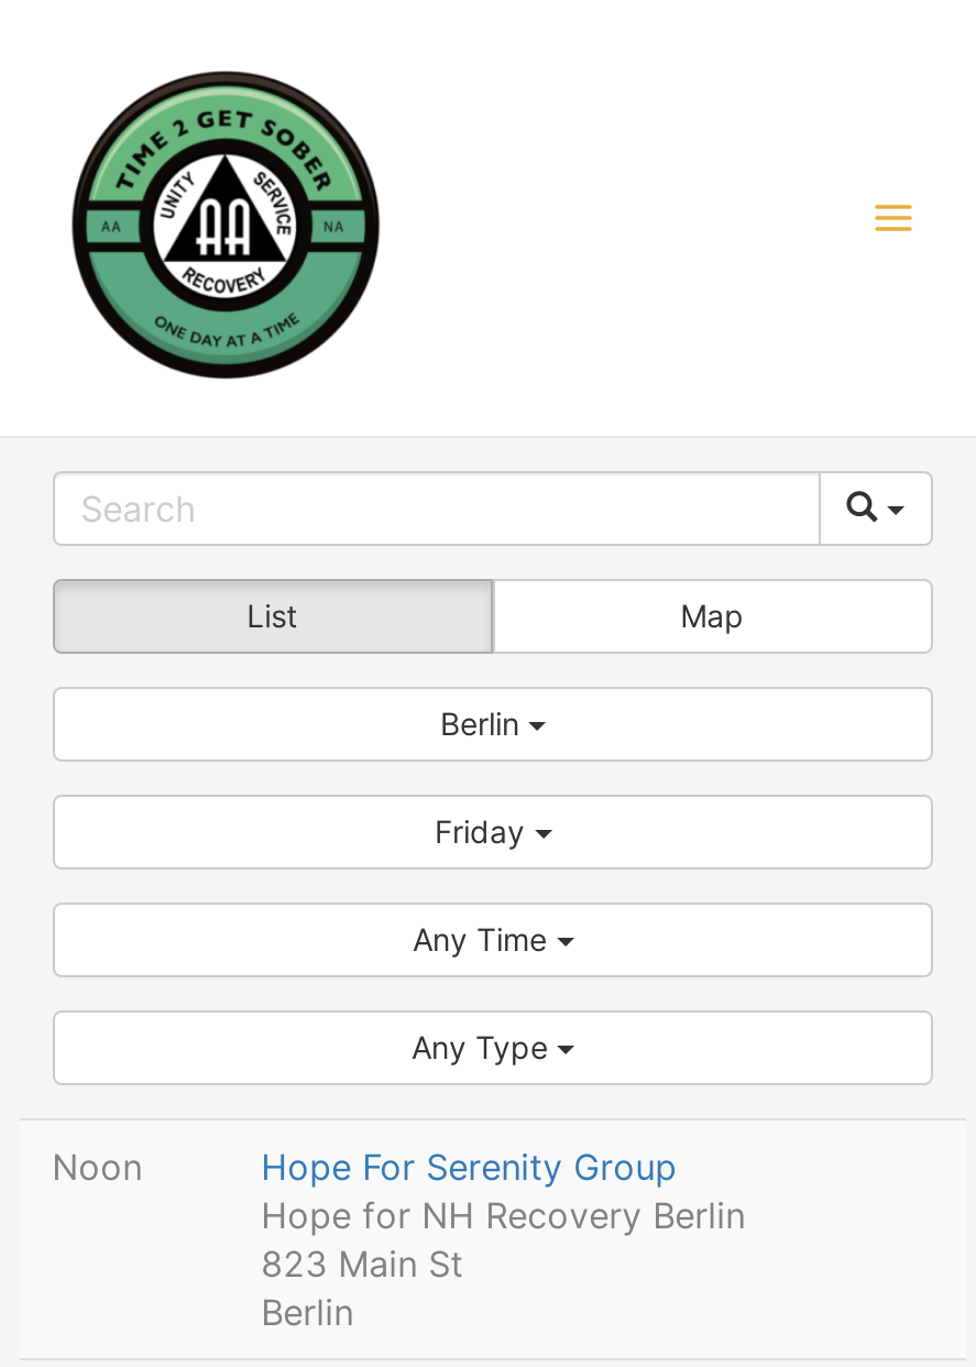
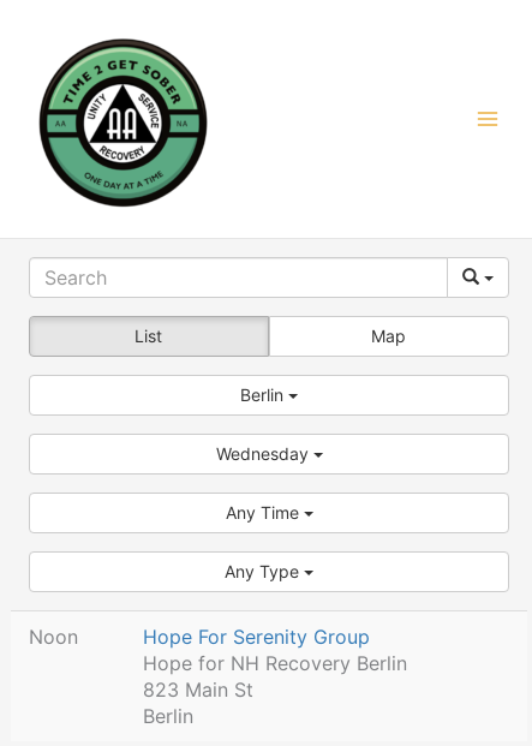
[435,812,534,850] Friday -> [216,443,313,464] Wednesday

